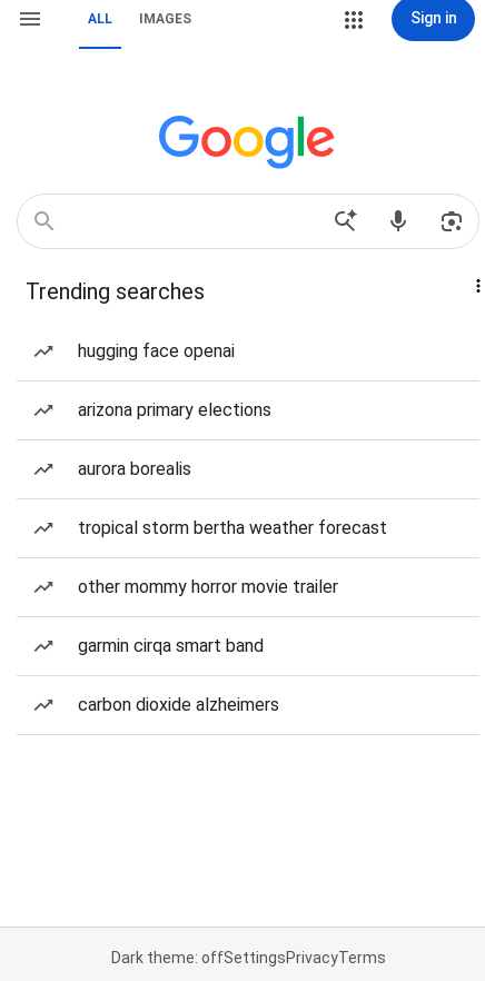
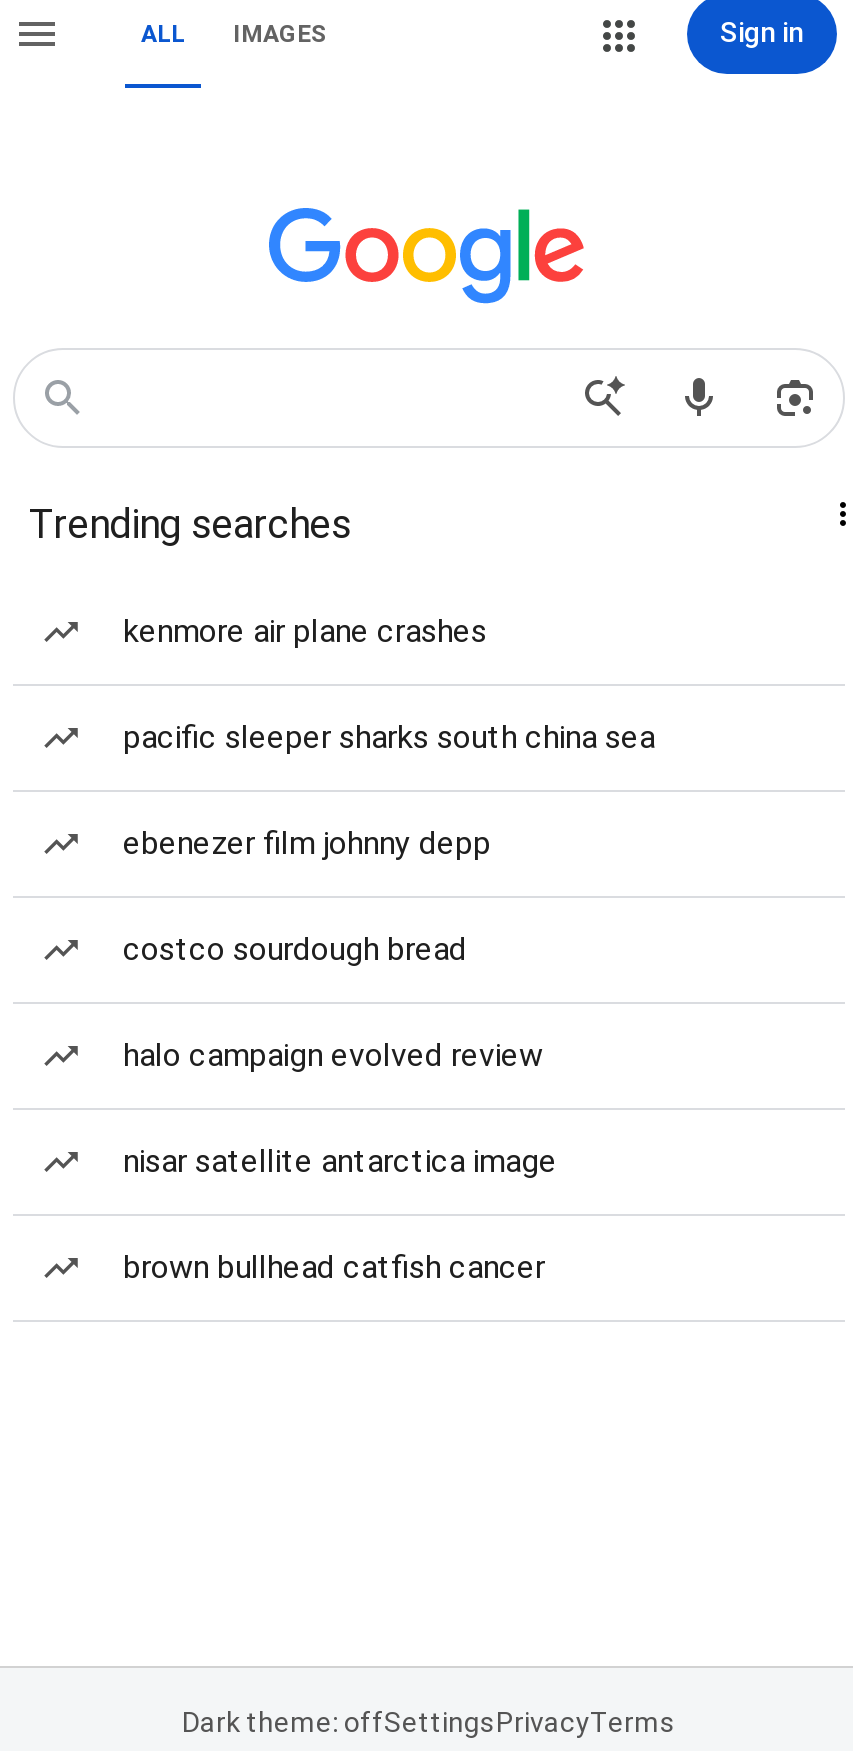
[78,340,235,361] hugging face openai -> [123,612,487,650] kenmore air plane crashes
[78,399,271,420] arizona primary elections -> [123,718,655,756] pacific sleeper sharks south china sea
[78,458,191,479] aurora borealis -> [123,824,491,862] ebenezer film johnny depp
[78,517,387,538] tropical storm bertha weather forecast -> [123,930,467,968] costco sourdough bread
[78,576,338,597] other mommy horror movie trailer -> [123,1036,543,1074] halo campaign evolved review
[78,635,264,656] garmin cirqa smart band -> [123,1142,557,1180] nisar satellite antarctica image
[78,694,279,715] carbon dioxide alzheimers -> [123,1248,545,1286] brown bullhead catfish cancer

